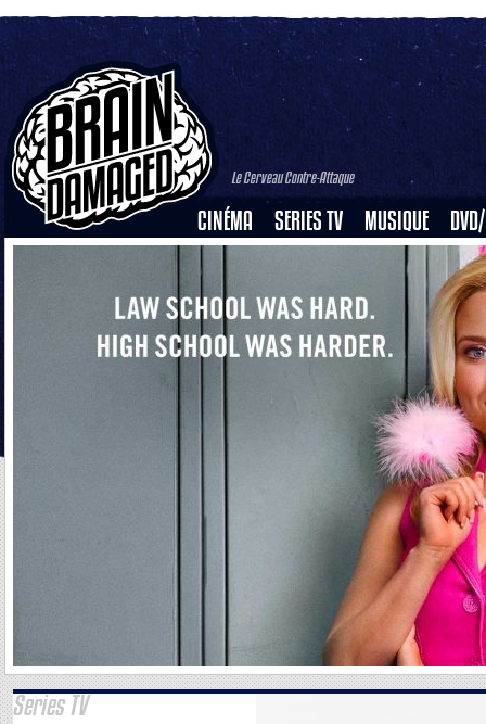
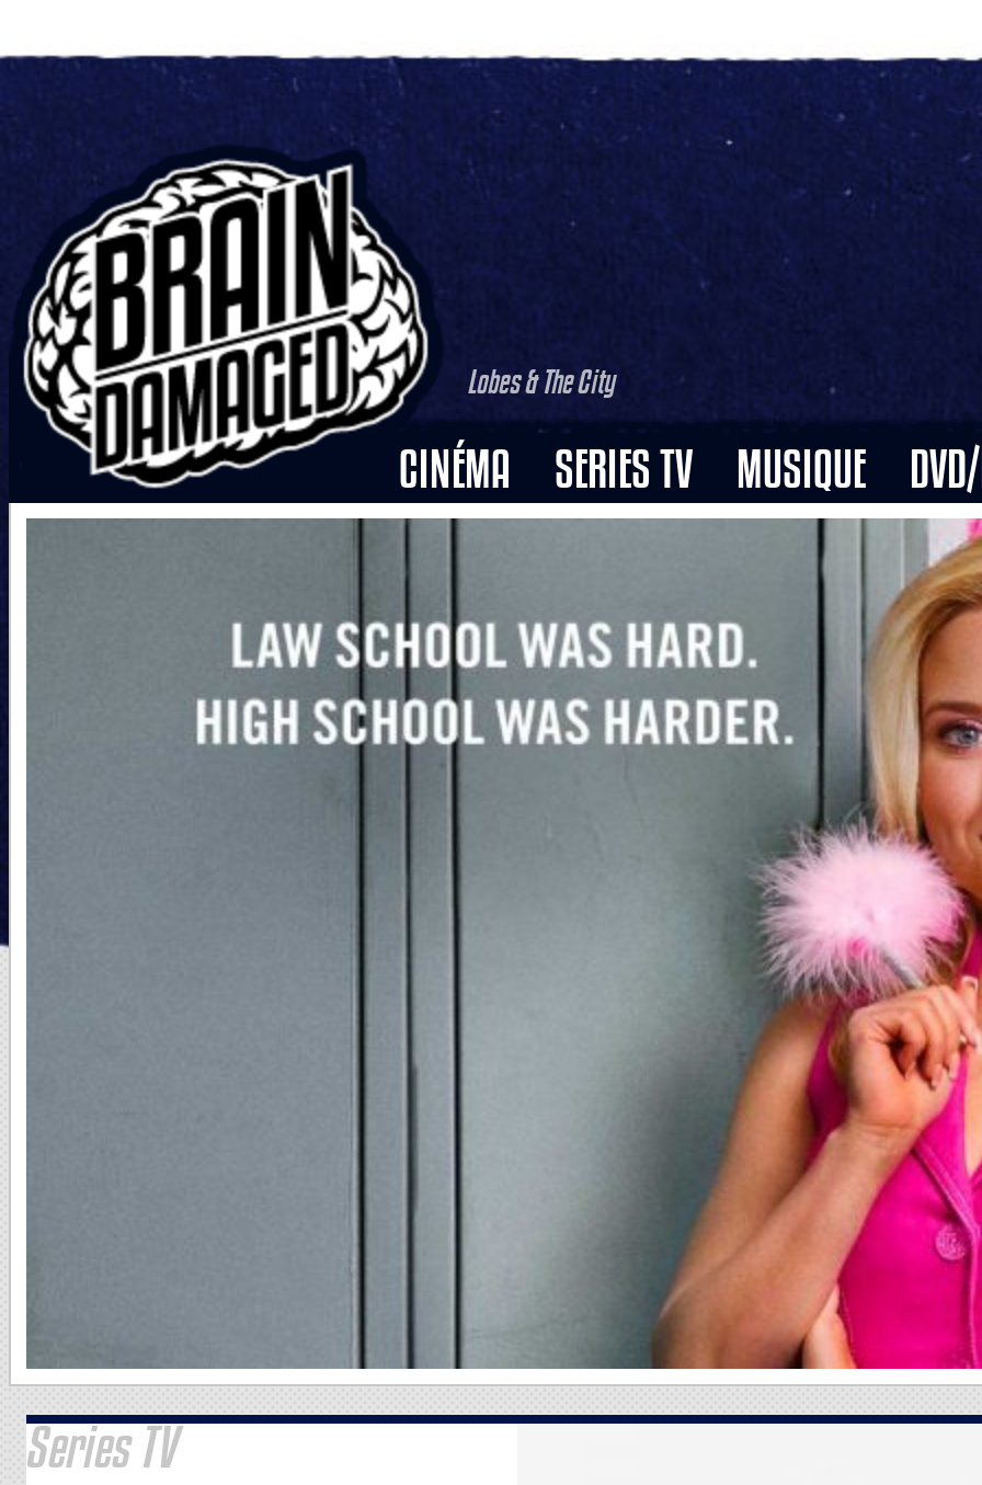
[231,168,354,187] Le Cerveau Contre-Attaque -> [467,363,614,400] Lobes & The City

